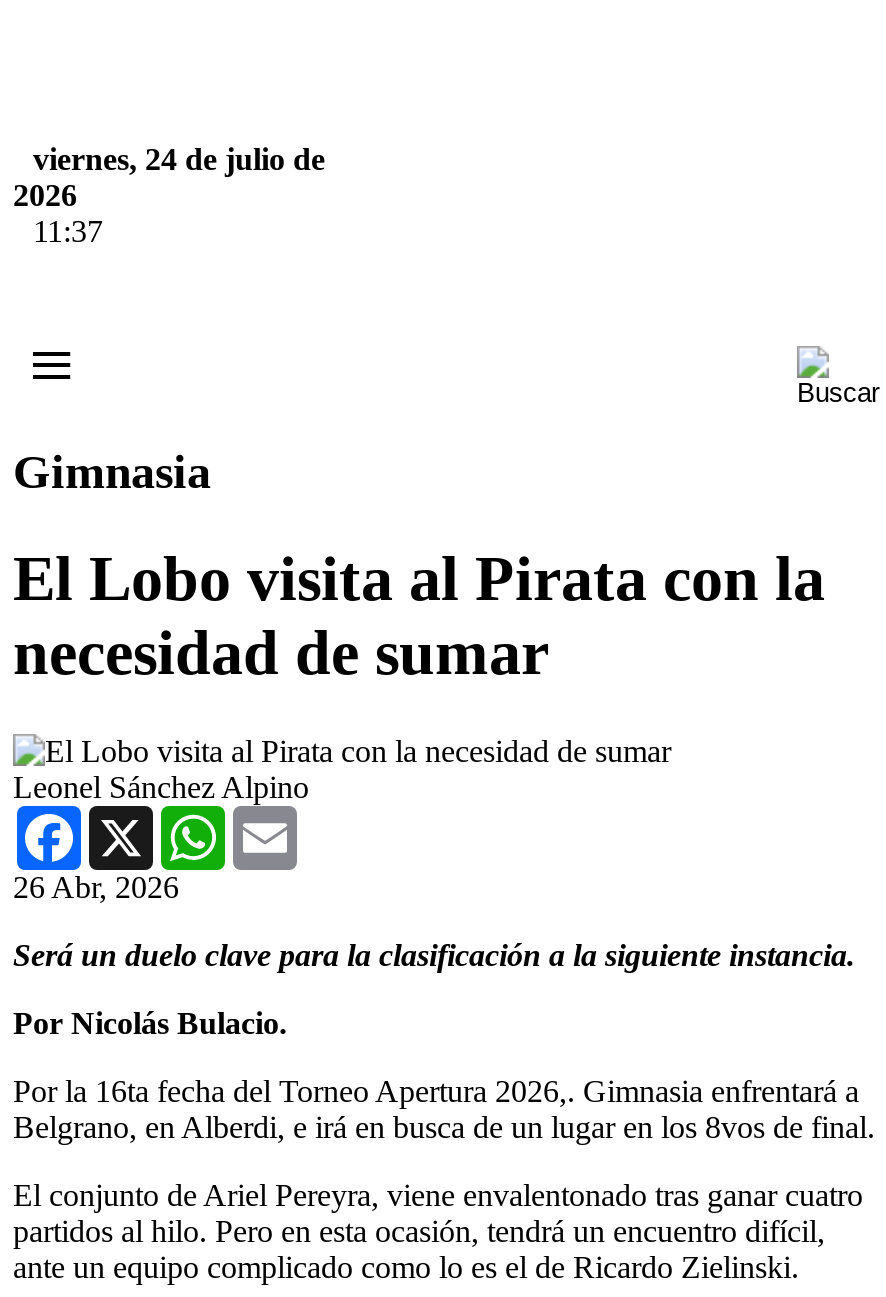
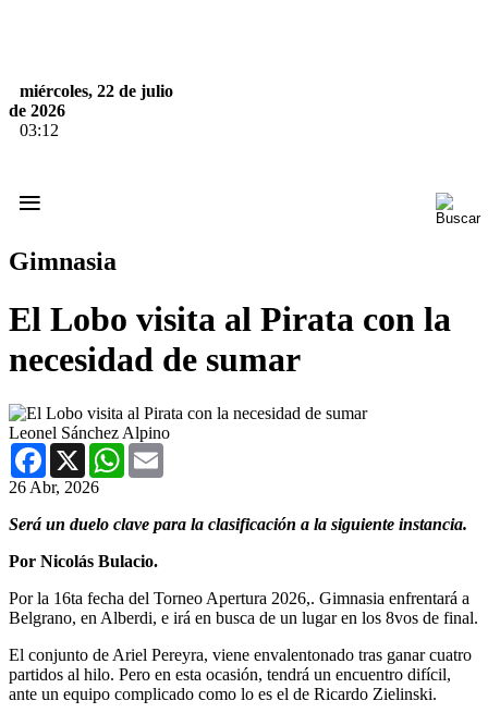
[13,142,325,248] viernes, 24 de julio de | 2026 | 11:37 -> [9,82,173,139] miércoles, 22 de julio | de 2026 | 03:12

